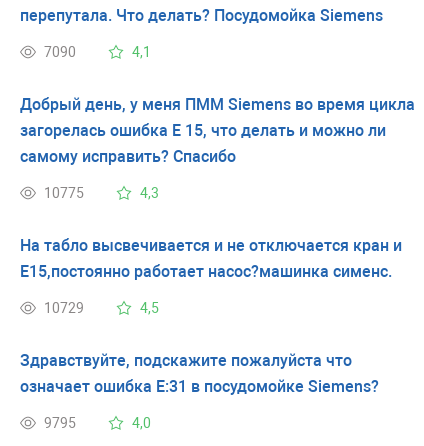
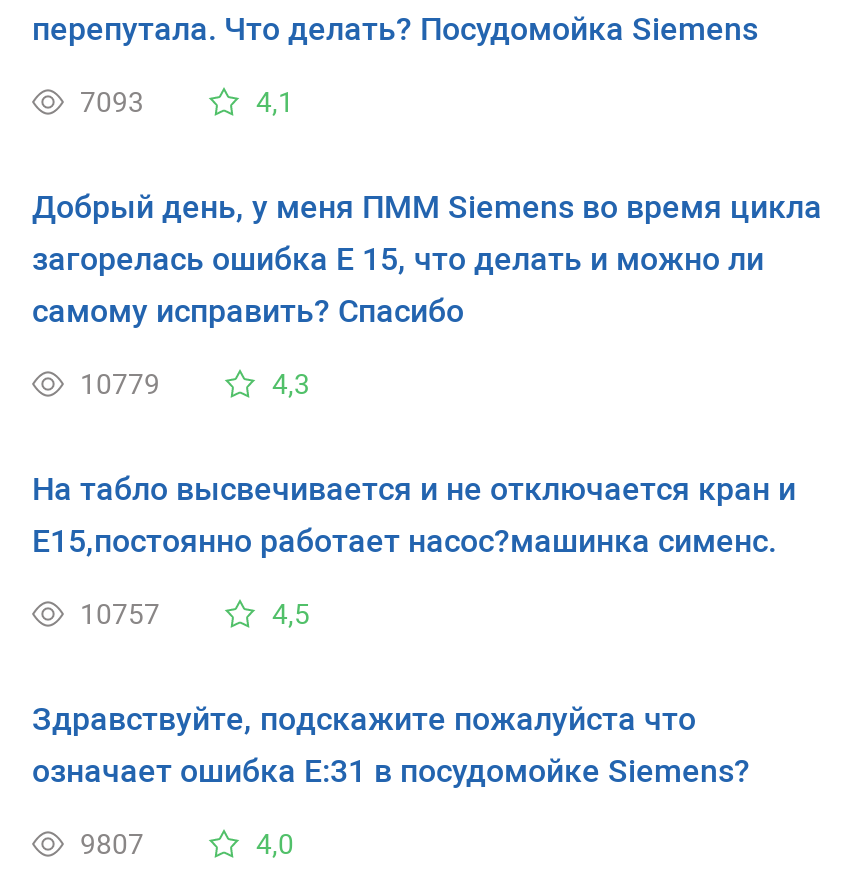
[44,43,76,59] 7090 -> [80,85,144,117] 7093
[44,184,84,200] 10775 -> [80,367,160,399] 10779
[44,299,84,315] 10729 -> [80,597,160,629] 10757
[44,414,76,430] 9795 -> [80,827,144,859] 9807

